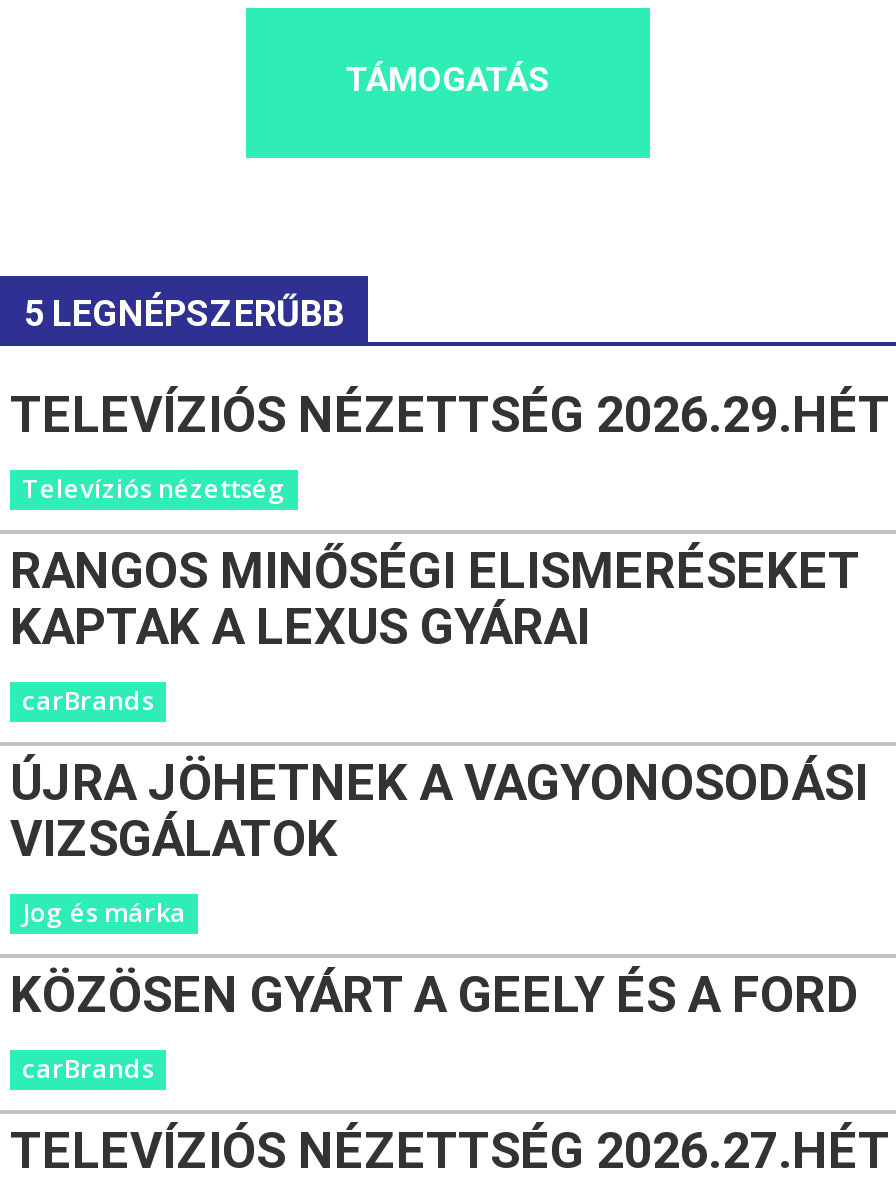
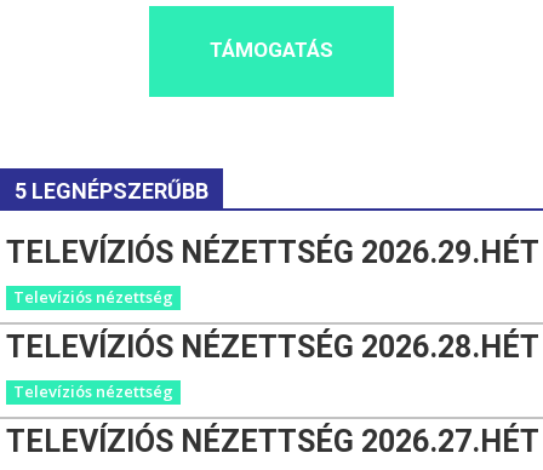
[10,542,868,1086] RANGOS MINŐSÉGI ELISMERÉSEKET | KAPTAK A LEXUS GYÁRAI | carBrands | ÚJRA JÖHETNEK A VAGYONOSODÁSI | VIZSGÁLATOK | Jog és márka | KÖZÖSEN GYÁRT A GEELY ÉS A FORD | carBrands -> [6,329,539,402] TELEVÍZIÓS NÉZETTSÉG 2026.28.HÉT | Televíziós nézettség

